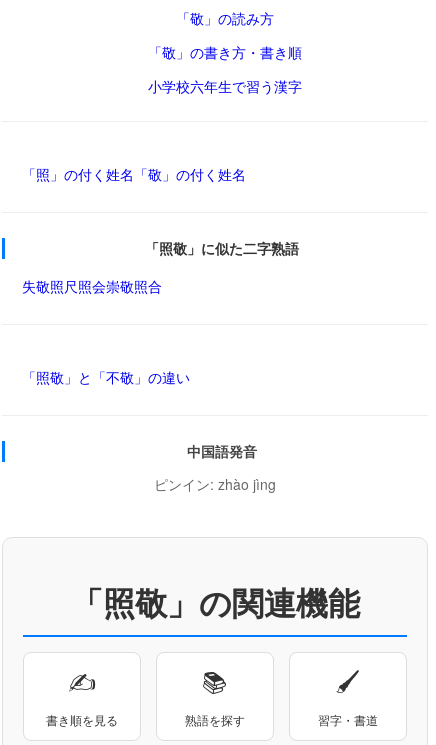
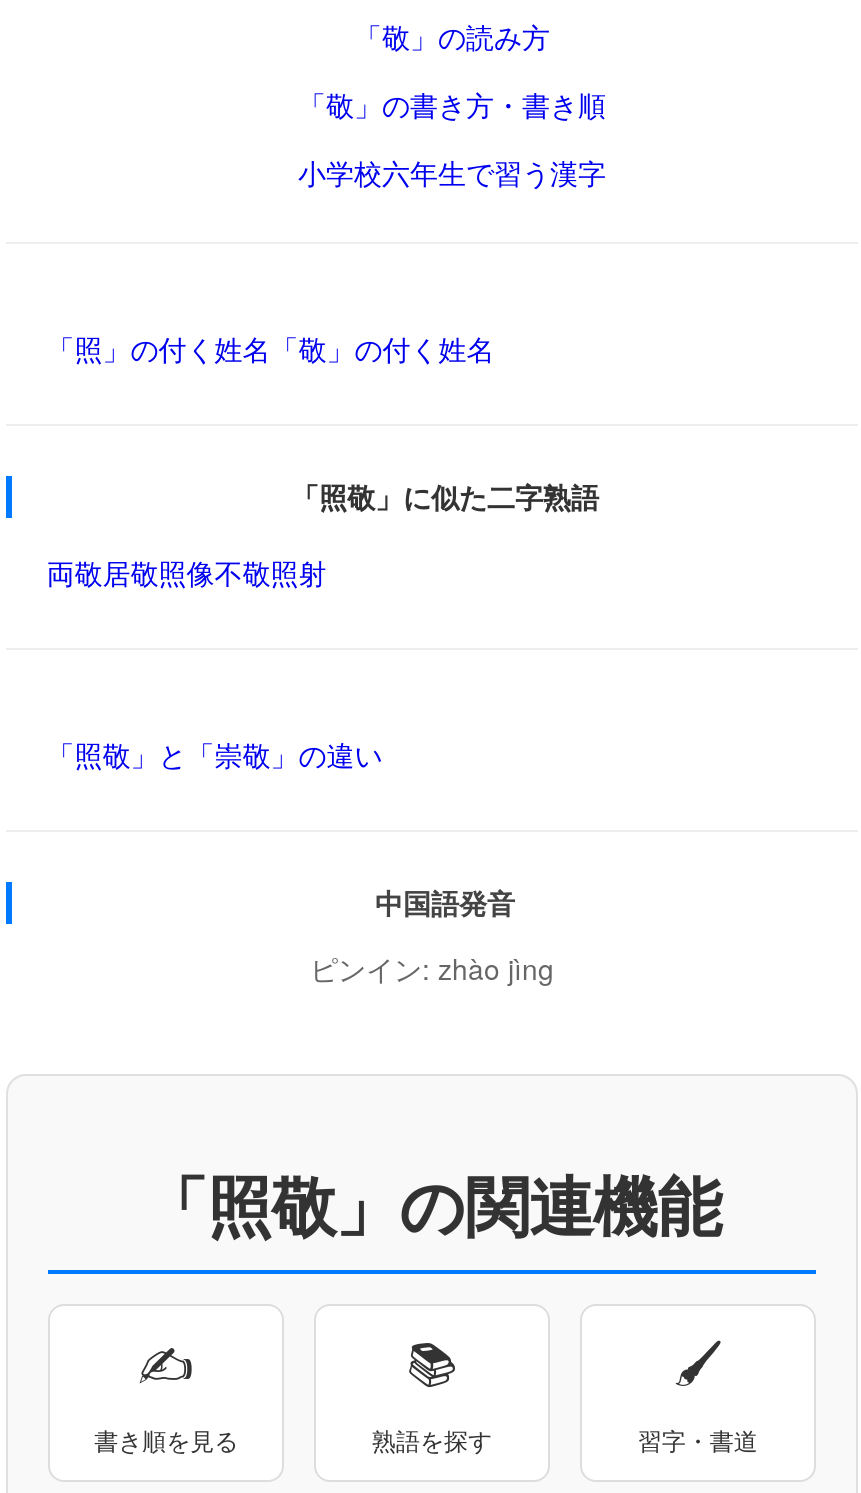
[22,276,162,296] 失敬照尺照会崇敬照合 -> [46,553,326,593] 両敬居敬照像不敬照射
[22,367,190,387] 「照敬」と「不敬」の違い -> [46,735,382,775] 「照敬」と「崇敬」の違い

